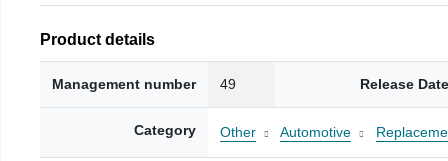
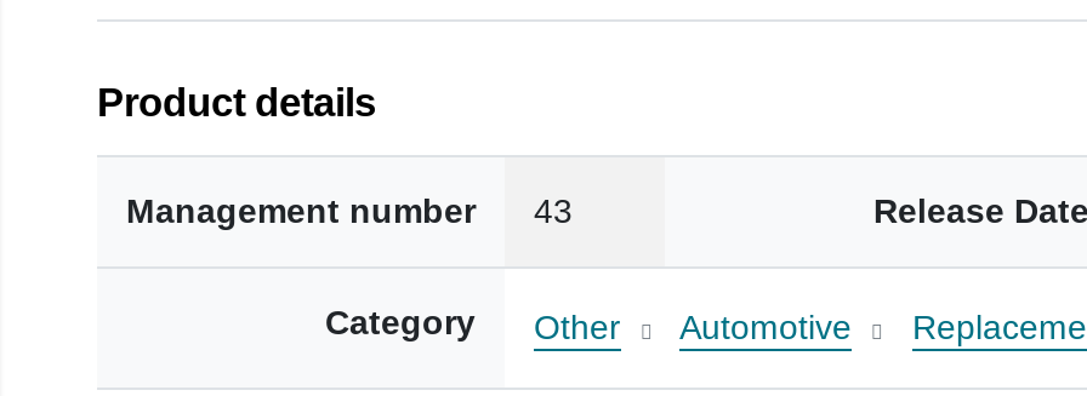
[52,76,236,92] Management number 49 -> [126,192,573,231] Management number 43

